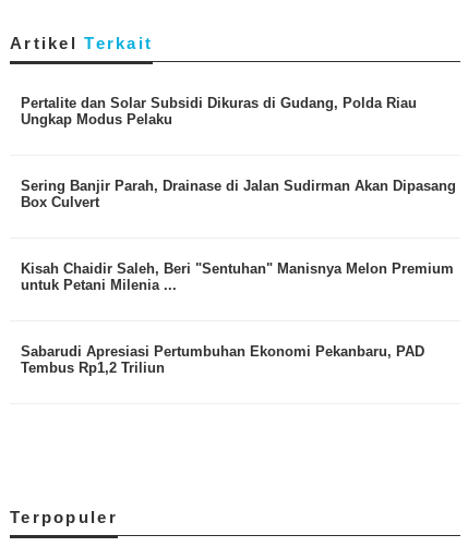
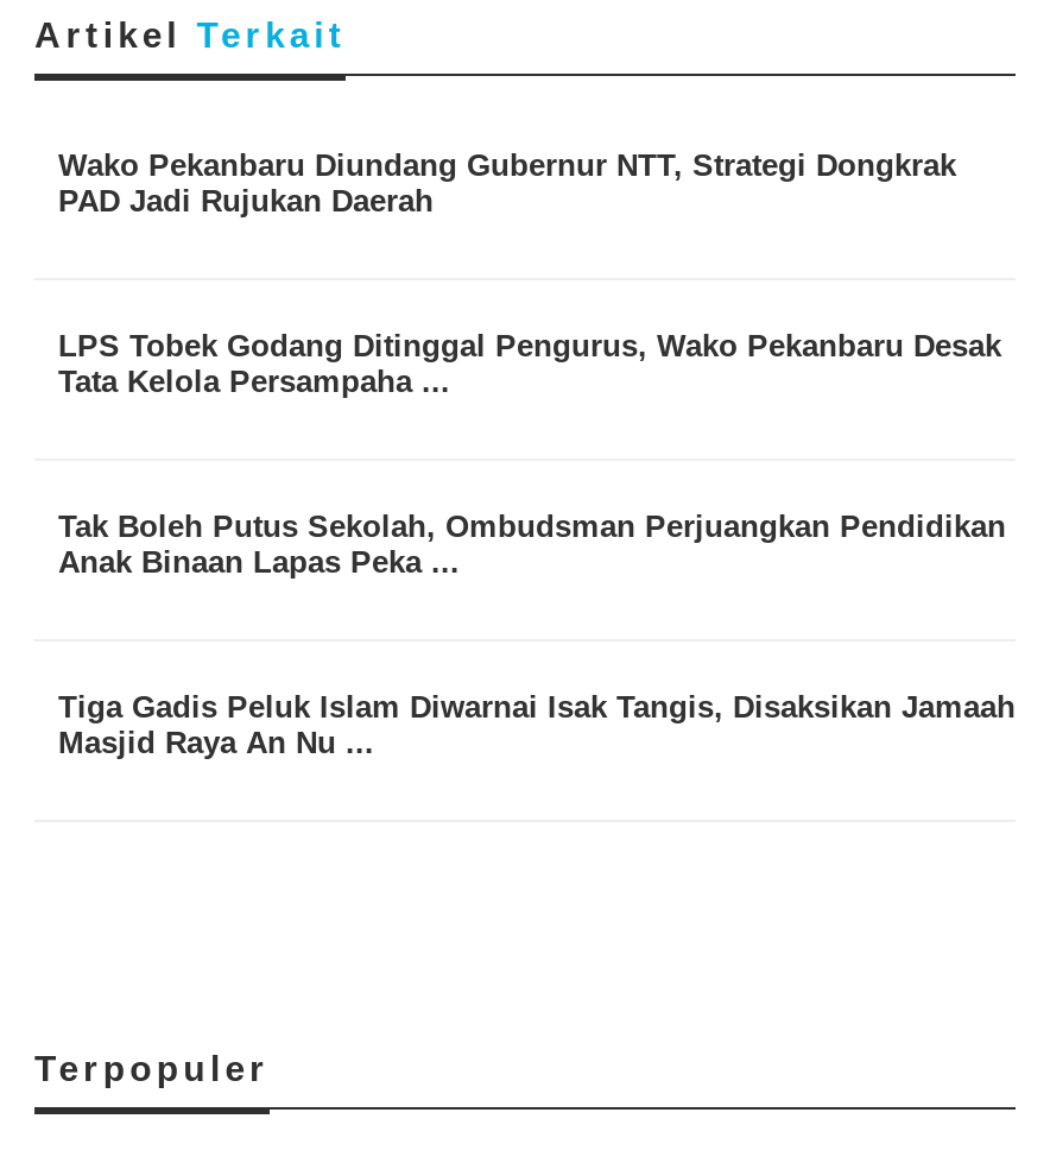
[21,94,417,127] Pertalite dan Solar Subsidi Dikuras di Gudang, Polda Riau | Ungkap Modus Pelaku -> [58,146,956,218] Wako Pekanbaru Diundang Gubernur NTT, Strategi Dongkrak | PAD Jadi Rujukan Daerah
[21,177,456,210] Sering Banjir Parah, Drainase di Jalan Sudirman Akan Dipasang | Box Culvert -> [58,327,1001,398] LPS Tobek Godang Ditinggal Pengurus, Wako Pekanbaru Desak | Tata Kelola Persampaha ...
[21,260,454,293] Kisah Chaidir Saleh, Beri "Sentuhan" Manisnya Melon Premium | untuk Petani Milenia ... -> [58,507,1006,579] Tak Boleh Putus Sekolah, Ombudsman Perjuangkan Pendidikan | Anak Binaan Lapas Peka ...
[21,343,424,375] Sabarudi Apresiasi Pertumbuhan Ekonomi Pekanbaru, PAD | Tembus Rp1,2 Triliun -> [58,688,1016,759] Tiga Gadis Peluk Islam Diwarnai Isak Tangis, Disaksikan Jamaah | Masjid Raya An Nu ...

